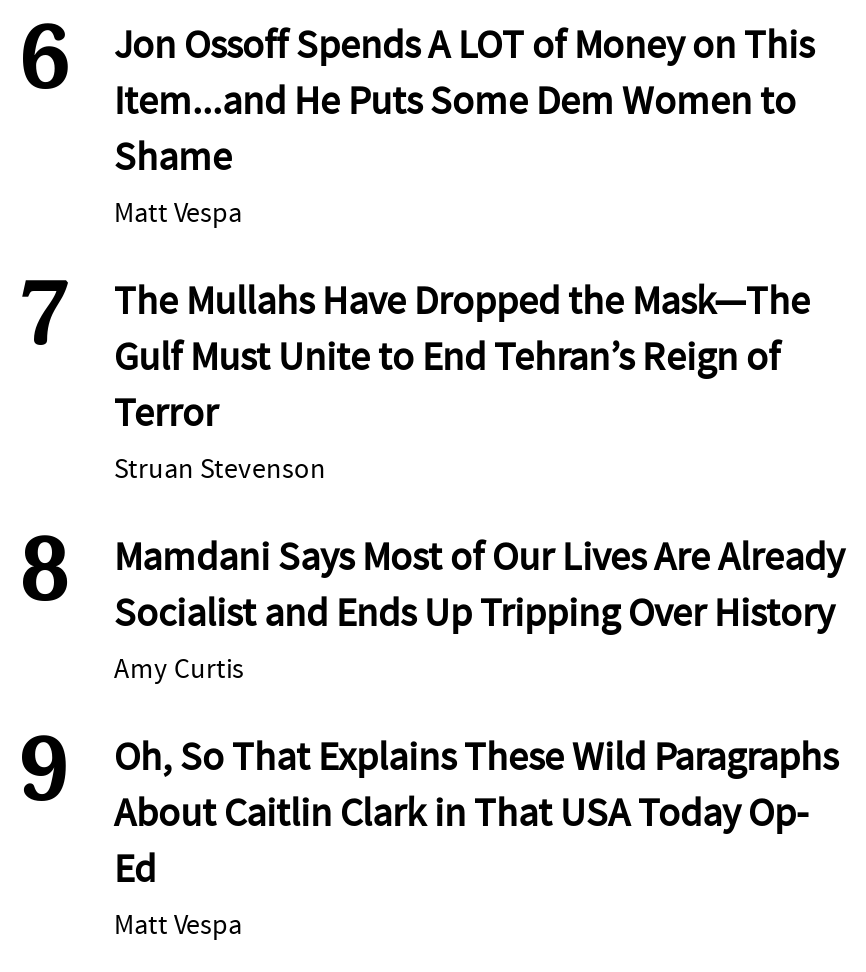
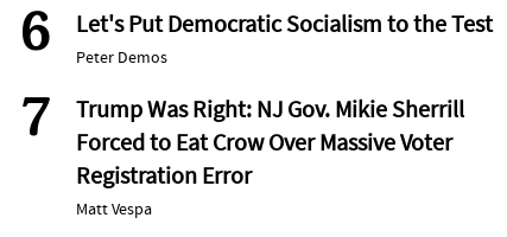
[114,29,814,181] Jon Ossoff Spends A LOT of Money on This | Item...and He Puts Some Dem Women to | Shame -> [76,15,493,39] Let's Put Democratic Socialism to the Test
[114,201,242,231] Matt Vespa -> [76,50,167,68] Peter Demos
[19,285,844,893] The Mullahs Have Dropped the Mask—The | Gulf Must Unite to End Tehran’s Reign of | Terror | Struan Stevenson | 8 | Mamdani Says Most of Our Lives Are Already | Socialist and Ends Up Tripping Over History | Amy Curtis | 9 | Oh, So That Explains These Wild Paragraphs | About Caitlin Clark in That USA Today Op- | Ed -> [76,100,464,190] Trump Was Right: NJ Gov. Mikie Sherrill | Forced to Eat Crow Over Massive Voter | Registration Error

